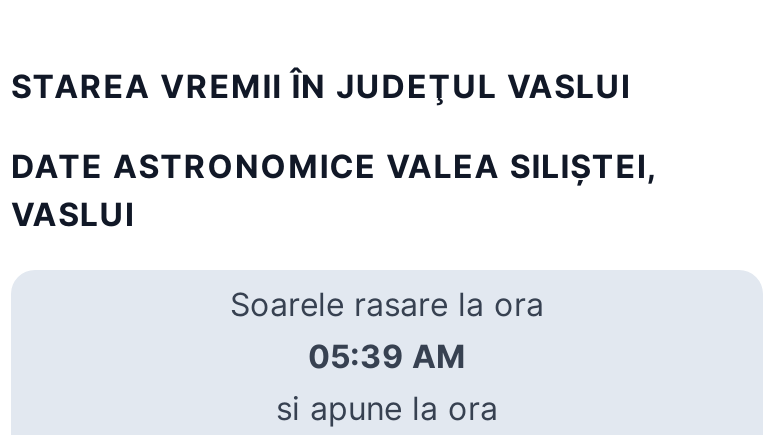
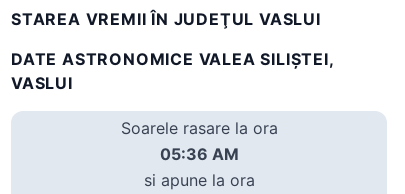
[308,335,466,375] 05:39 AM -> [159,144,238,164] 05:36 AM

